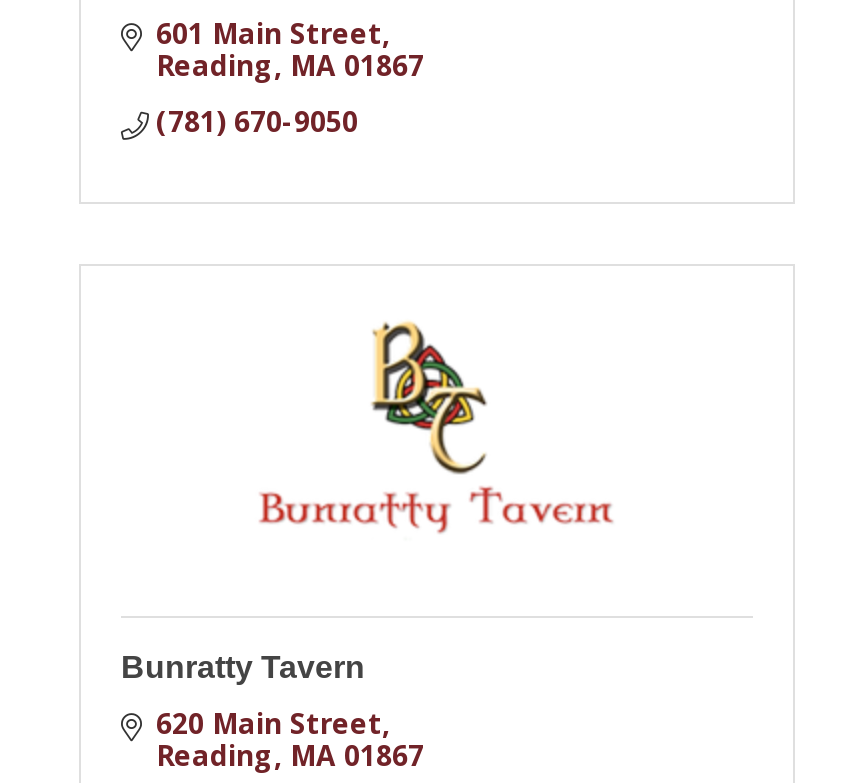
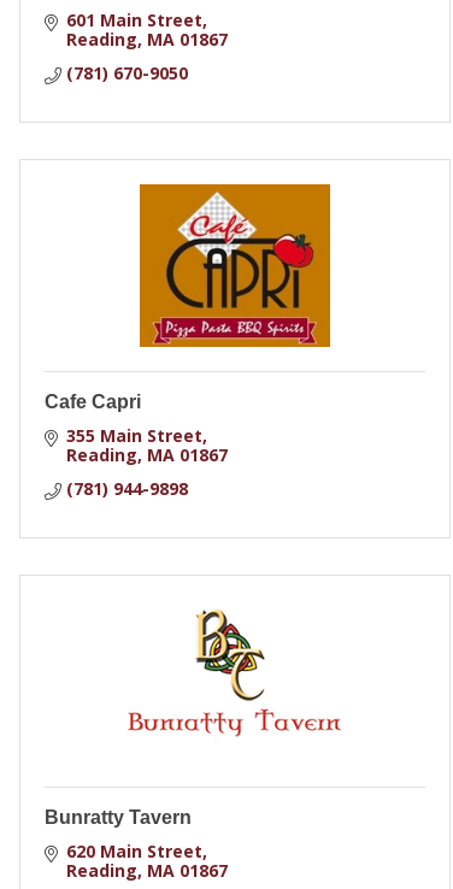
none -> [45,183,331,500] [image] | Cafe Capri | 355 Main Street | Reading MA 01867 | (781) 944-9898

